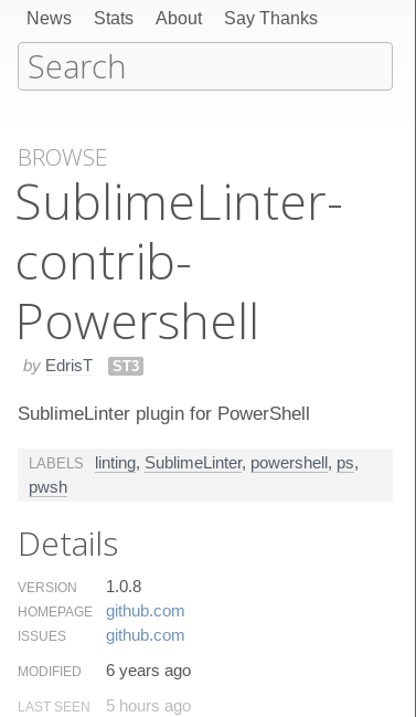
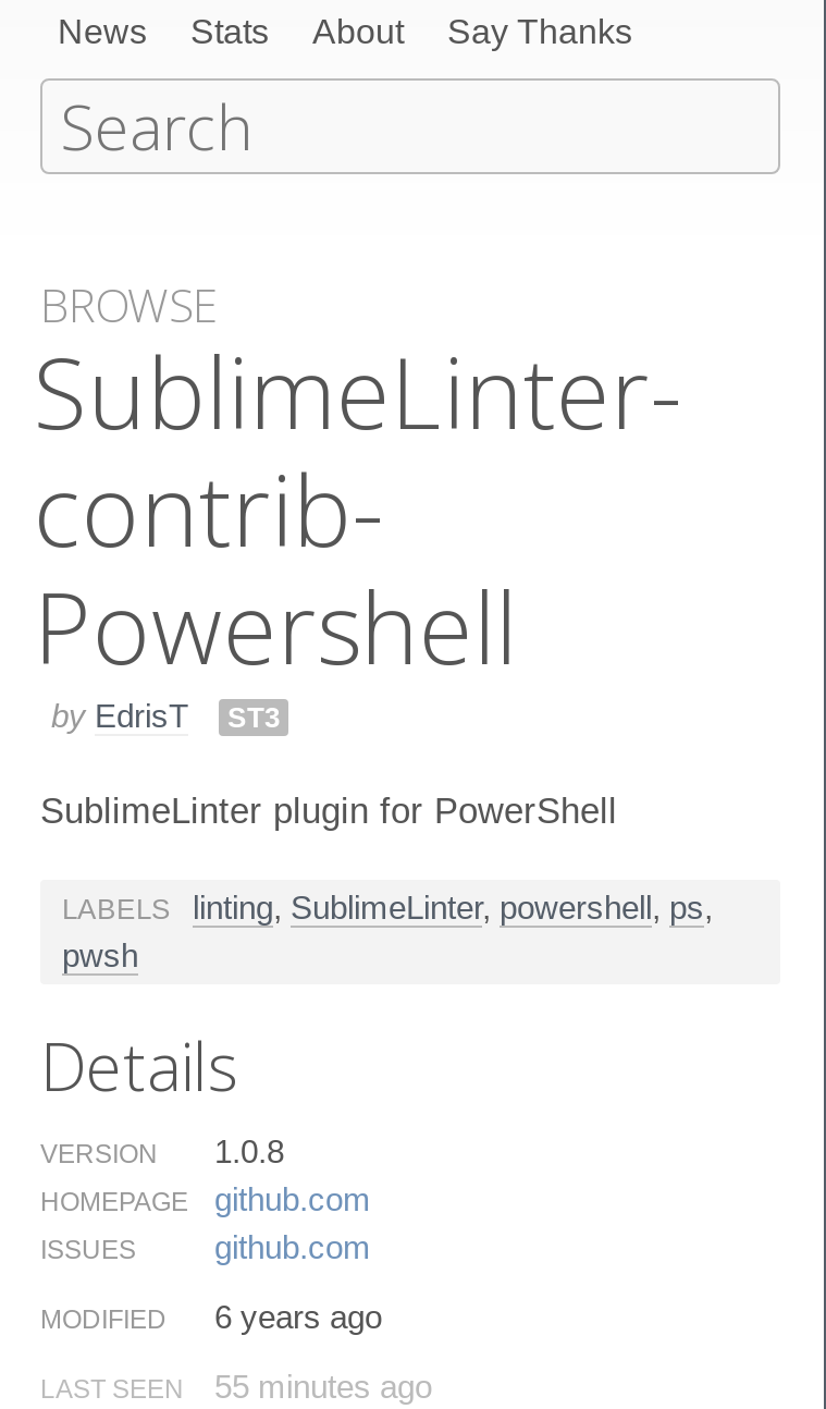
[18,695,191,714] LAST SEEN 5 hours ago -> [40,1367,432,1404] LAST SEEN 55 minutes ago

